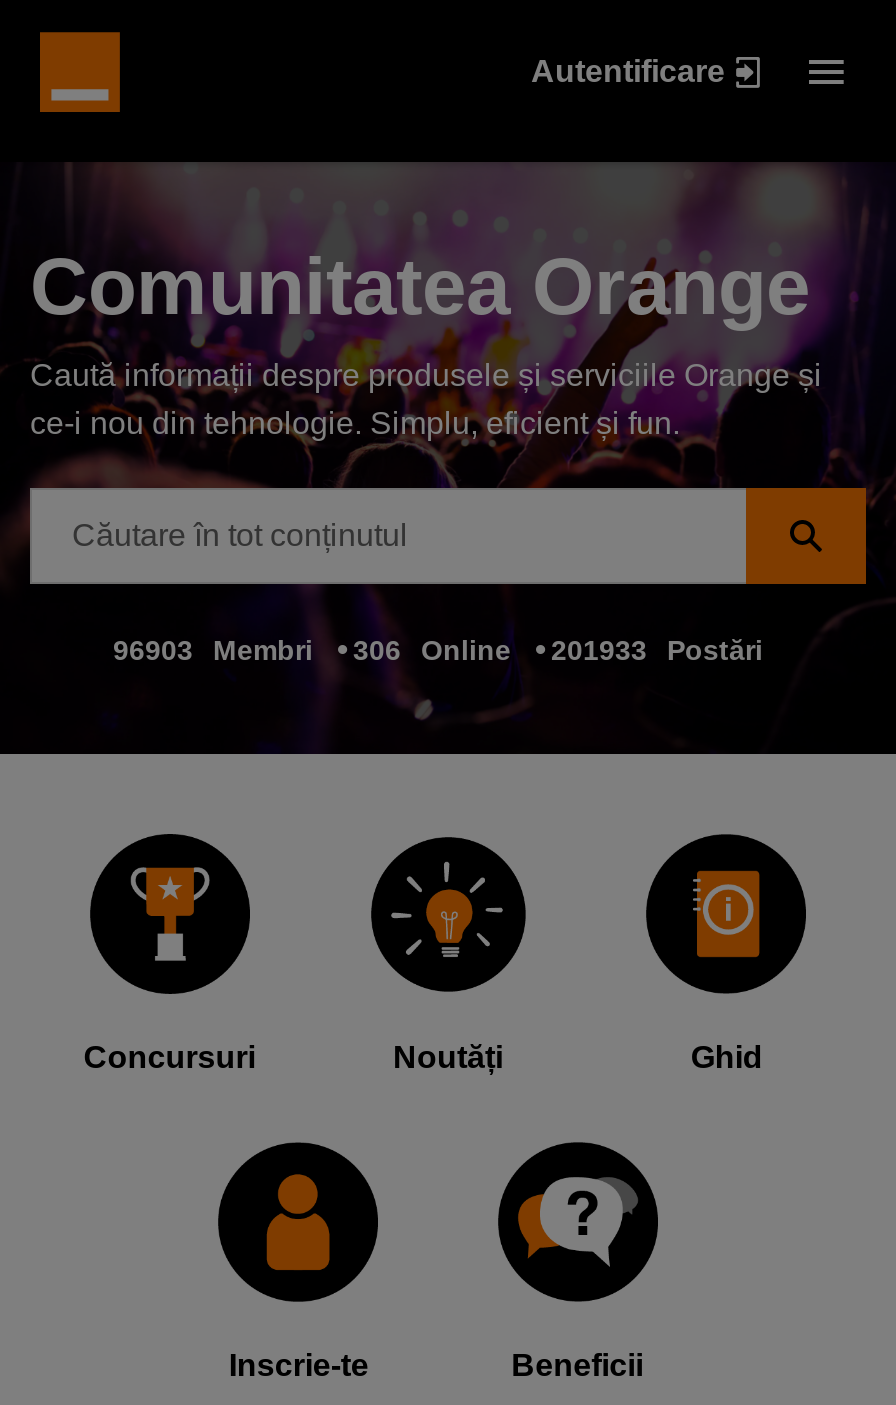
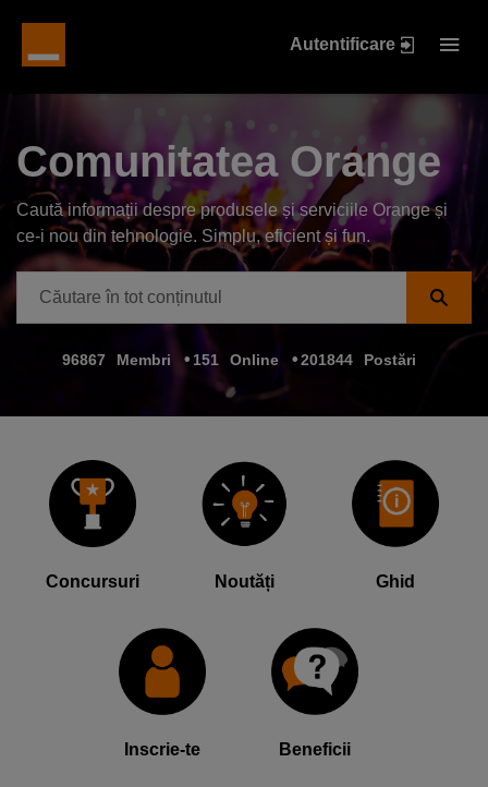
[113,634,193,666] 96903 -> [62,351,105,369] 96867
[353,634,401,666] 306 -> [192,351,218,369] 151
[551,634,647,666] 201933 -> [300,351,352,369] 201844

